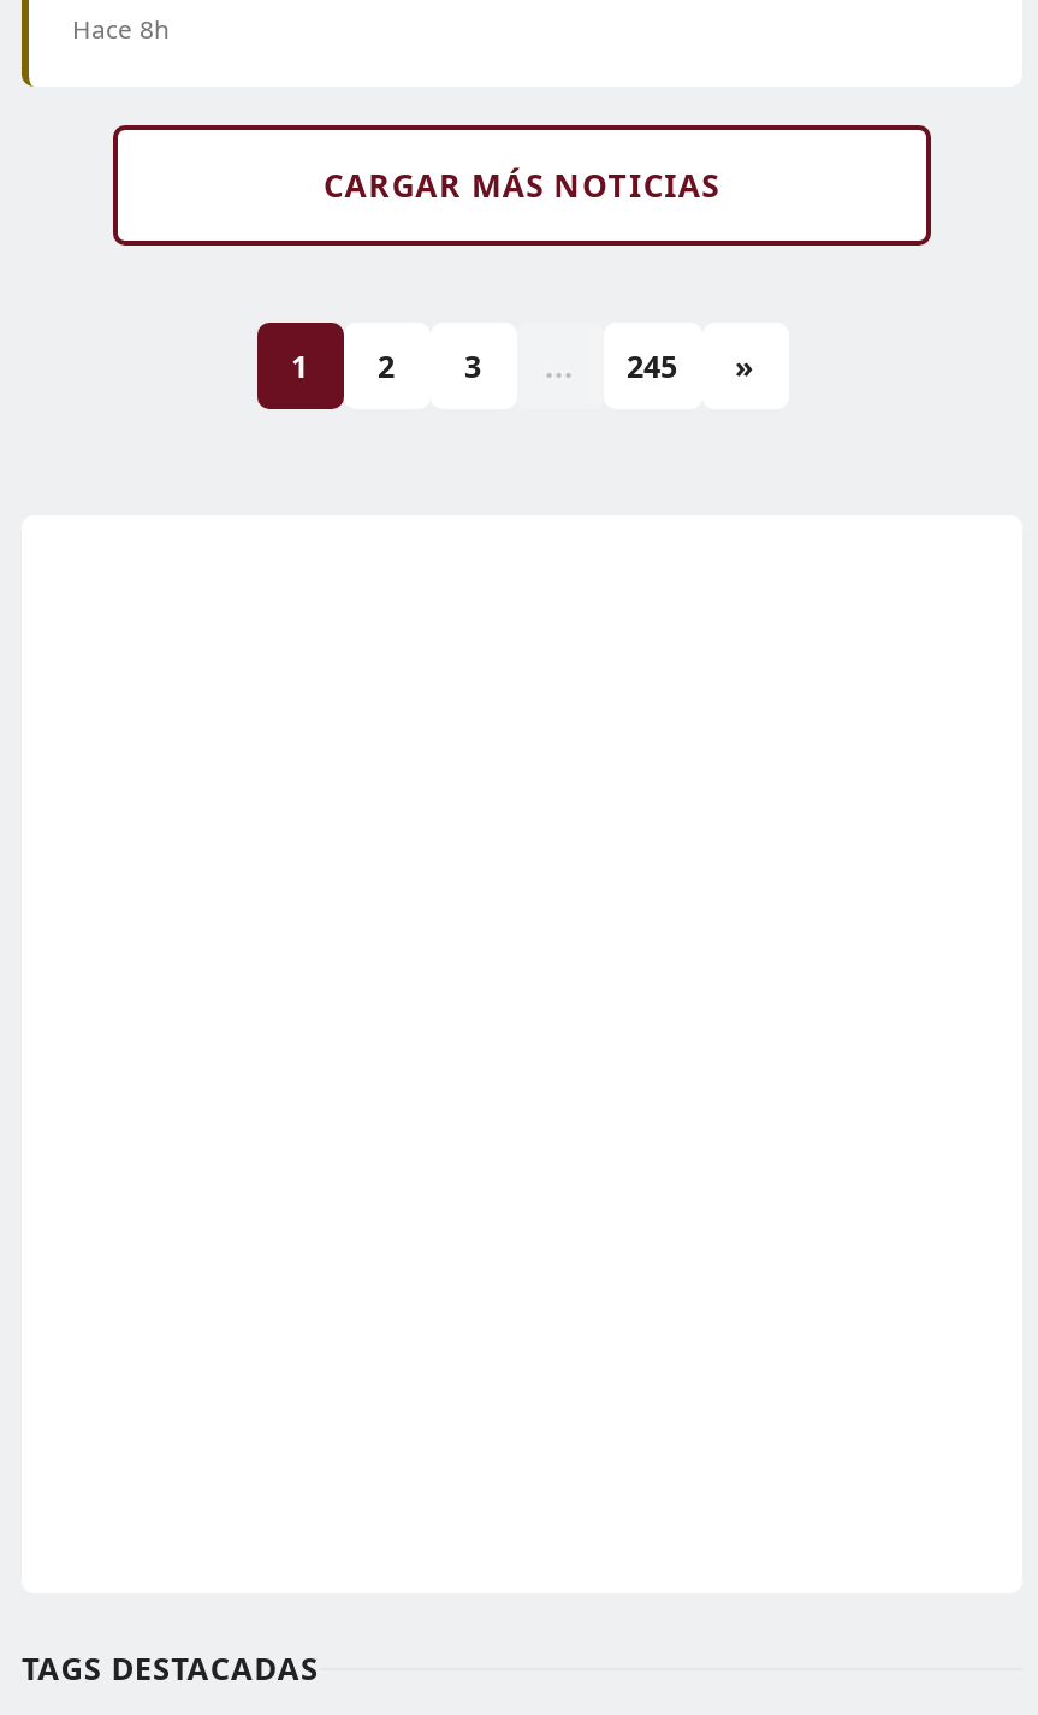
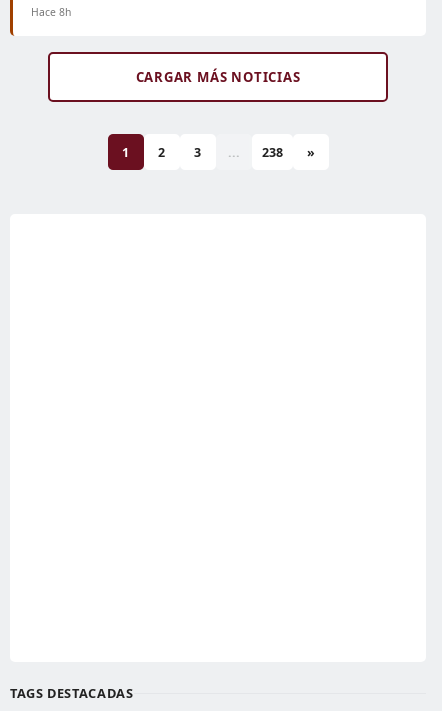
[627,345,677,386] 245 -> [261,143,282,160] 238

